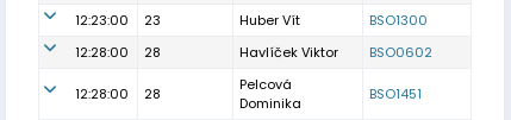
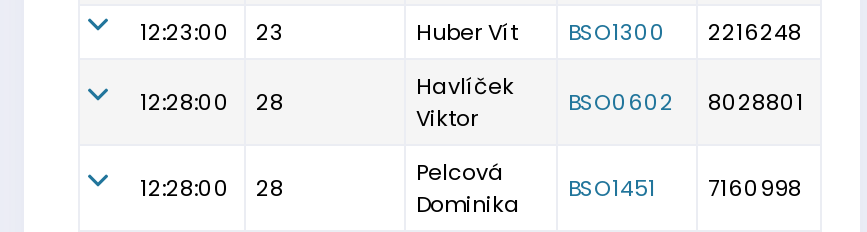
none -> [708,16,802,48] 2216248
none -> [708,86,804,118] 8028801
none -> [708,172,802,204] 7160998

